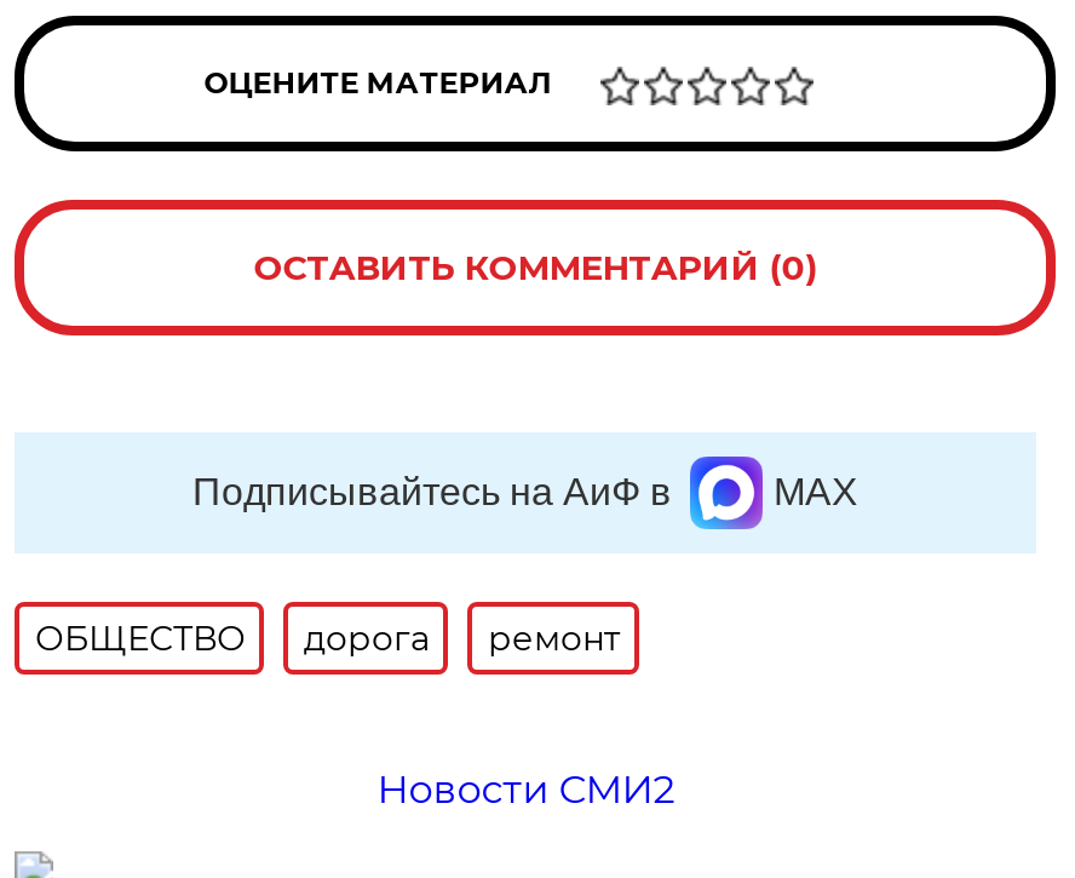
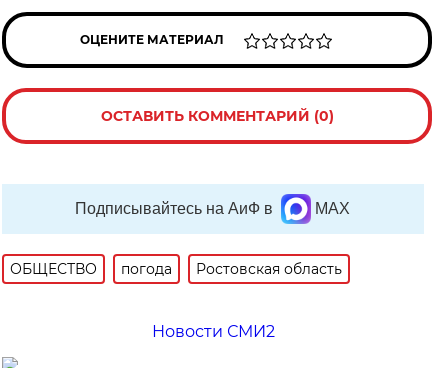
[304,616,621,660] дорога | ремонт -> [121,260,342,278] погода | Ростовская область

